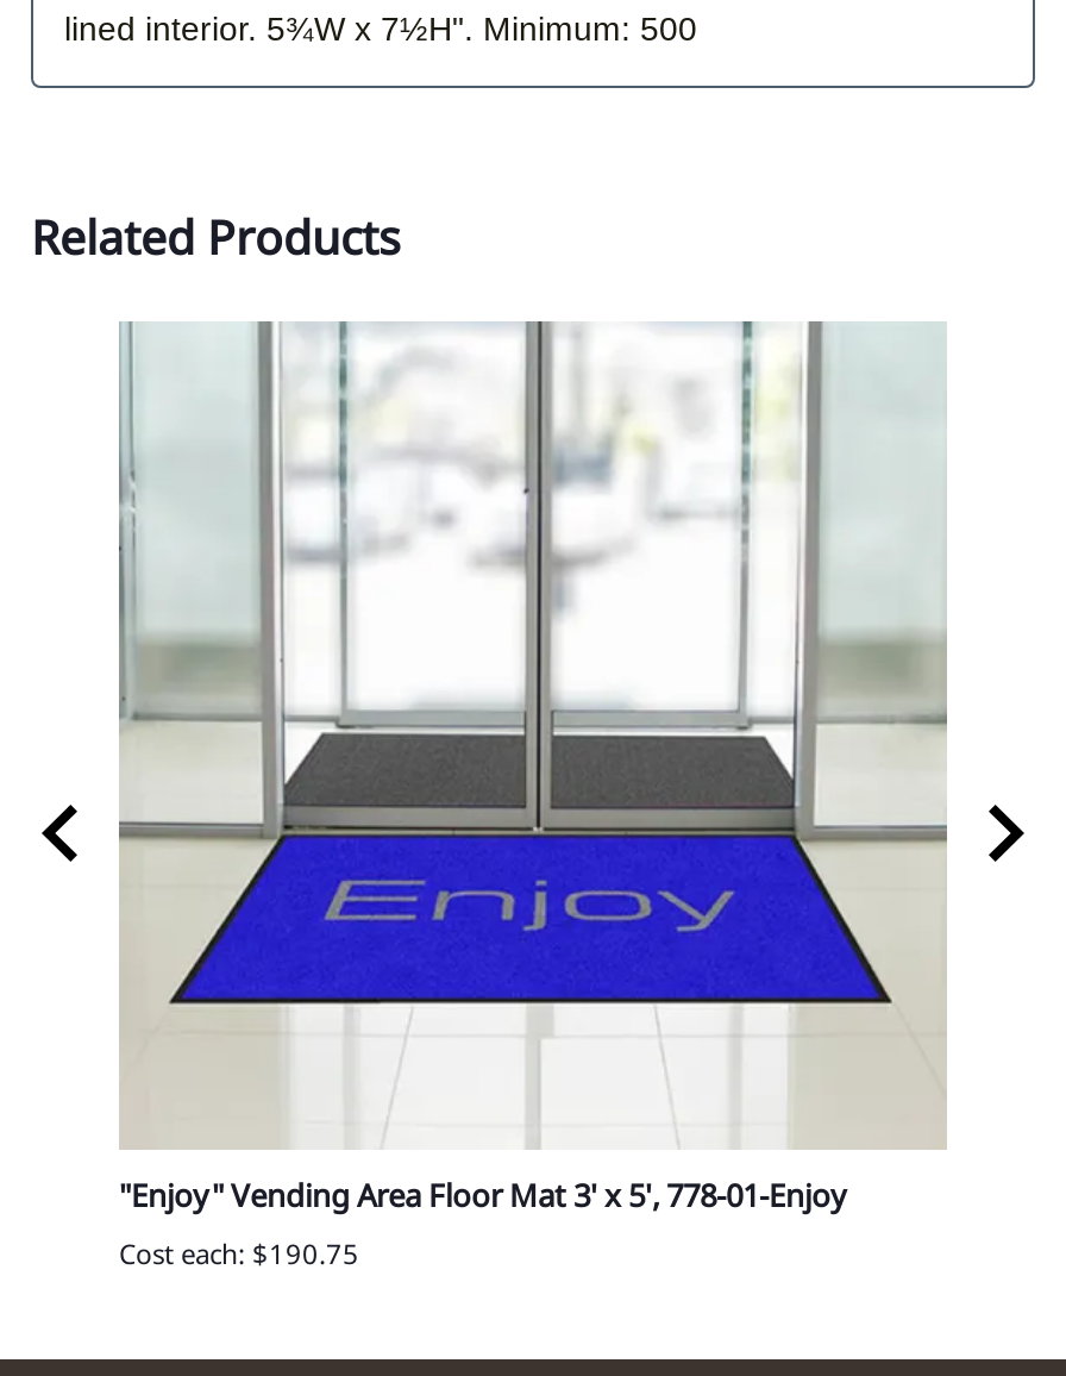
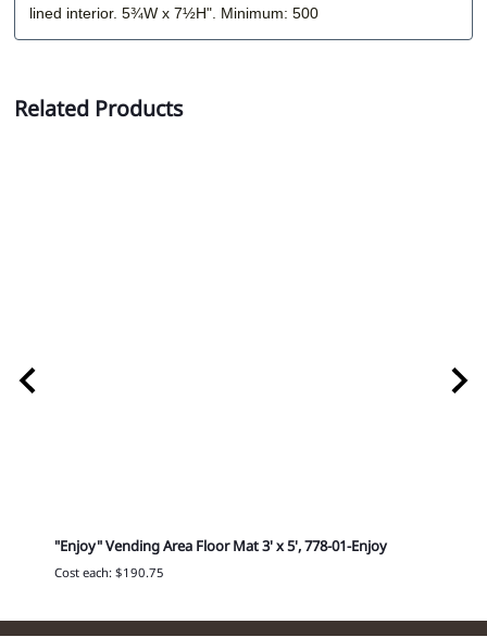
[117,319,949,1150] [image] -> none

